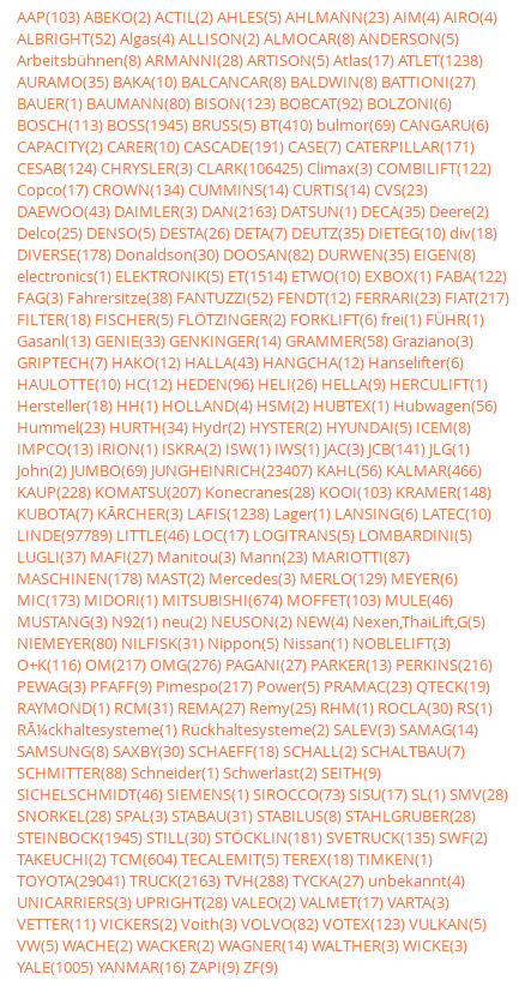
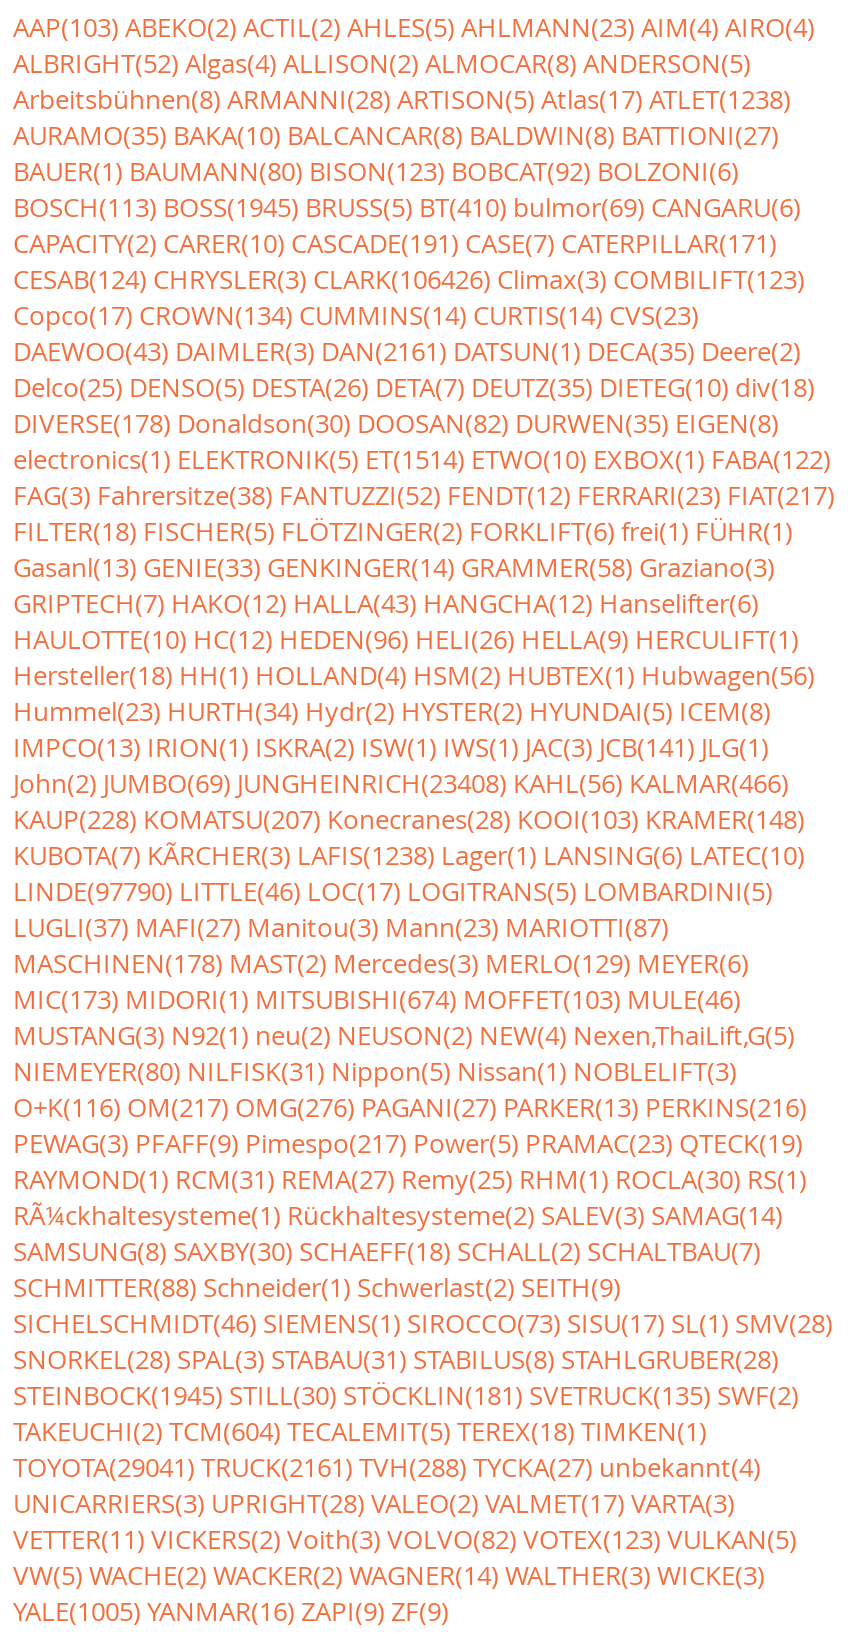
[17,157,491,179] CESAB(124) CHRYSLER(3) CLARK(106425) Climax(3) COMBILIFT(122) -> [13,261,805,297] CESAB(124) CHRYSLER(3) CLARK(106426) Climax(3) COMBILIFT(123)
[17,200,489,222] DAEWOO(43) DAIMLER(3) DAN(2163) DATSUN(1) DECA(35) Deere(2) -> [13,333,801,369] DAEWOO(43) DAIMLER(3) DAN(2161) DATSUN(1) DECA(35) Deere(2)
[17,459,482,481] John(2) JUMBO(69) JUNGHEINRICH(23407) KAHL(56) KALMAR(466) -> [13,765,789,801] John(2) JUMBO(69) JUNGHEINRICH(23408) KAHL(56) KALMAR(466)
[17,524,472,546] LINDE(97789) LITTLE(46) LOC(17) LOGITRANS(5) LOMBARDINI(5) -> [13,873,773,909] LINDE(97790) LITTLE(46) LOC(17) LOGITRANS(5) LOMBARDINI(5)
[17,870,465,891] TOYOTA(29041) TRUCK(2163) TVH(288) TYCKA(27) unbekannt(4) -> [13,1449,761,1485] TOYOTA(29041) TRUCK(2161) TVH(288) TYCKA(27) unbekannt(4)

